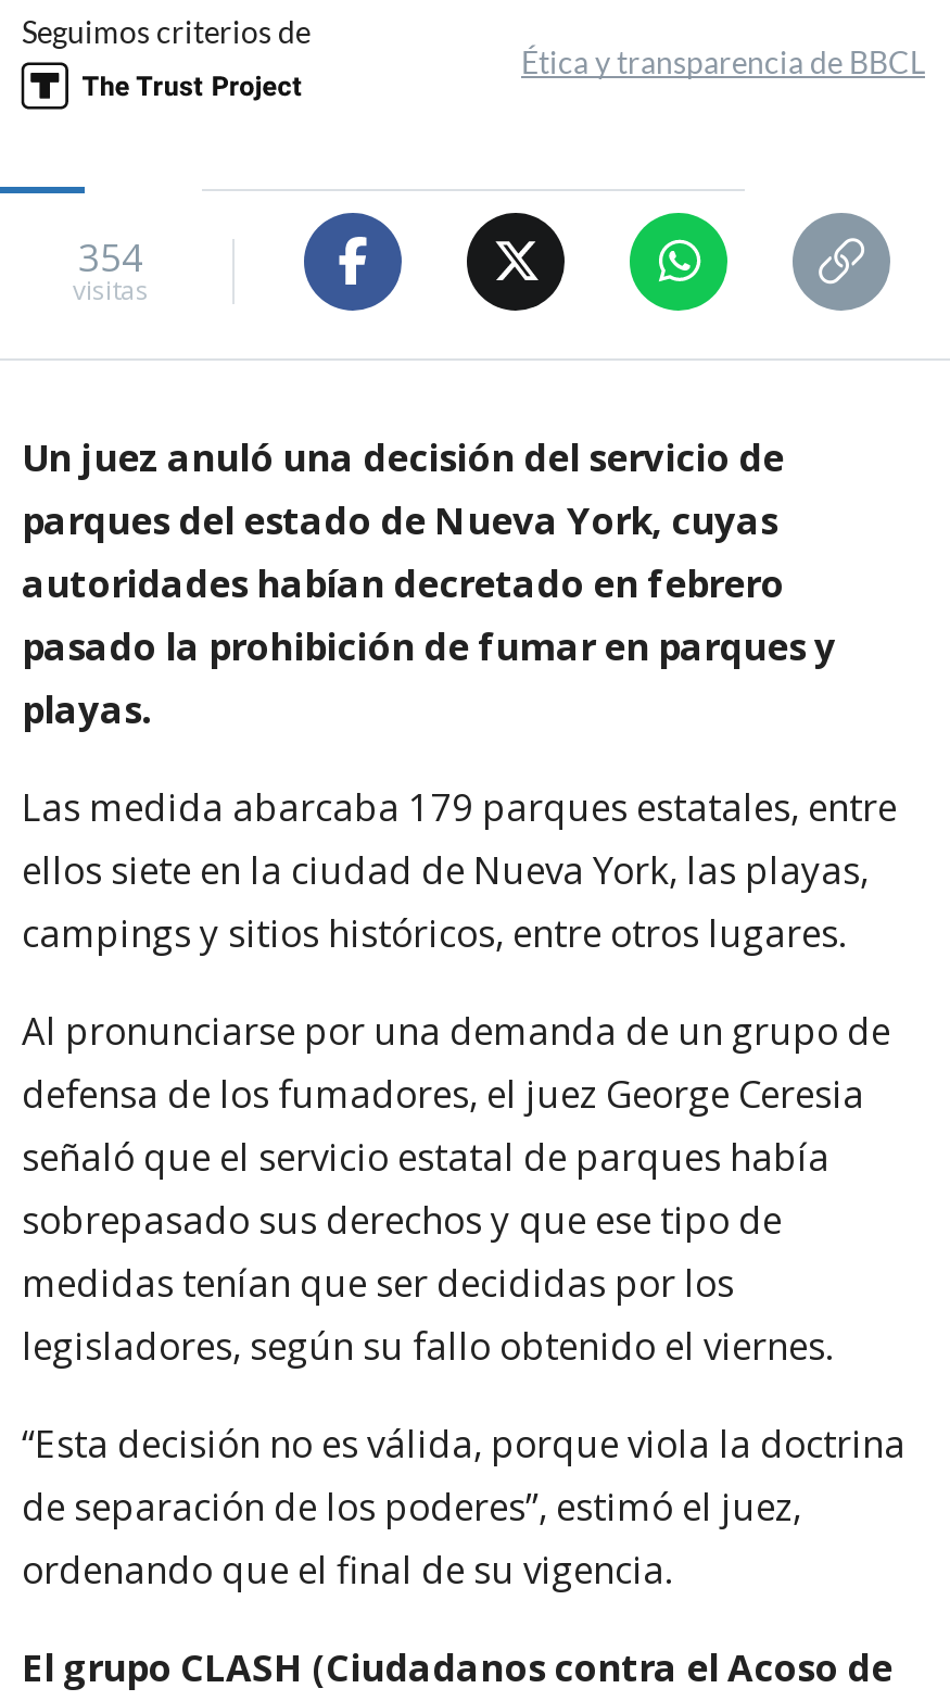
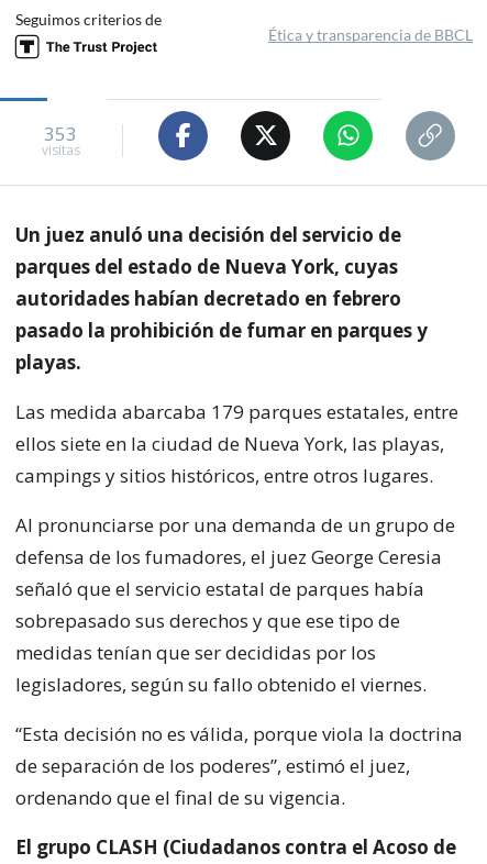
[78,233,143,283] 354 -> [44,121,77,147] 353

